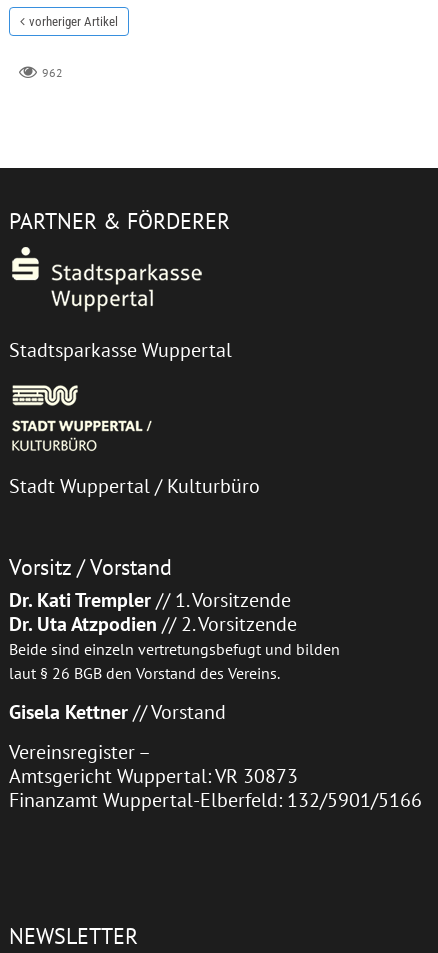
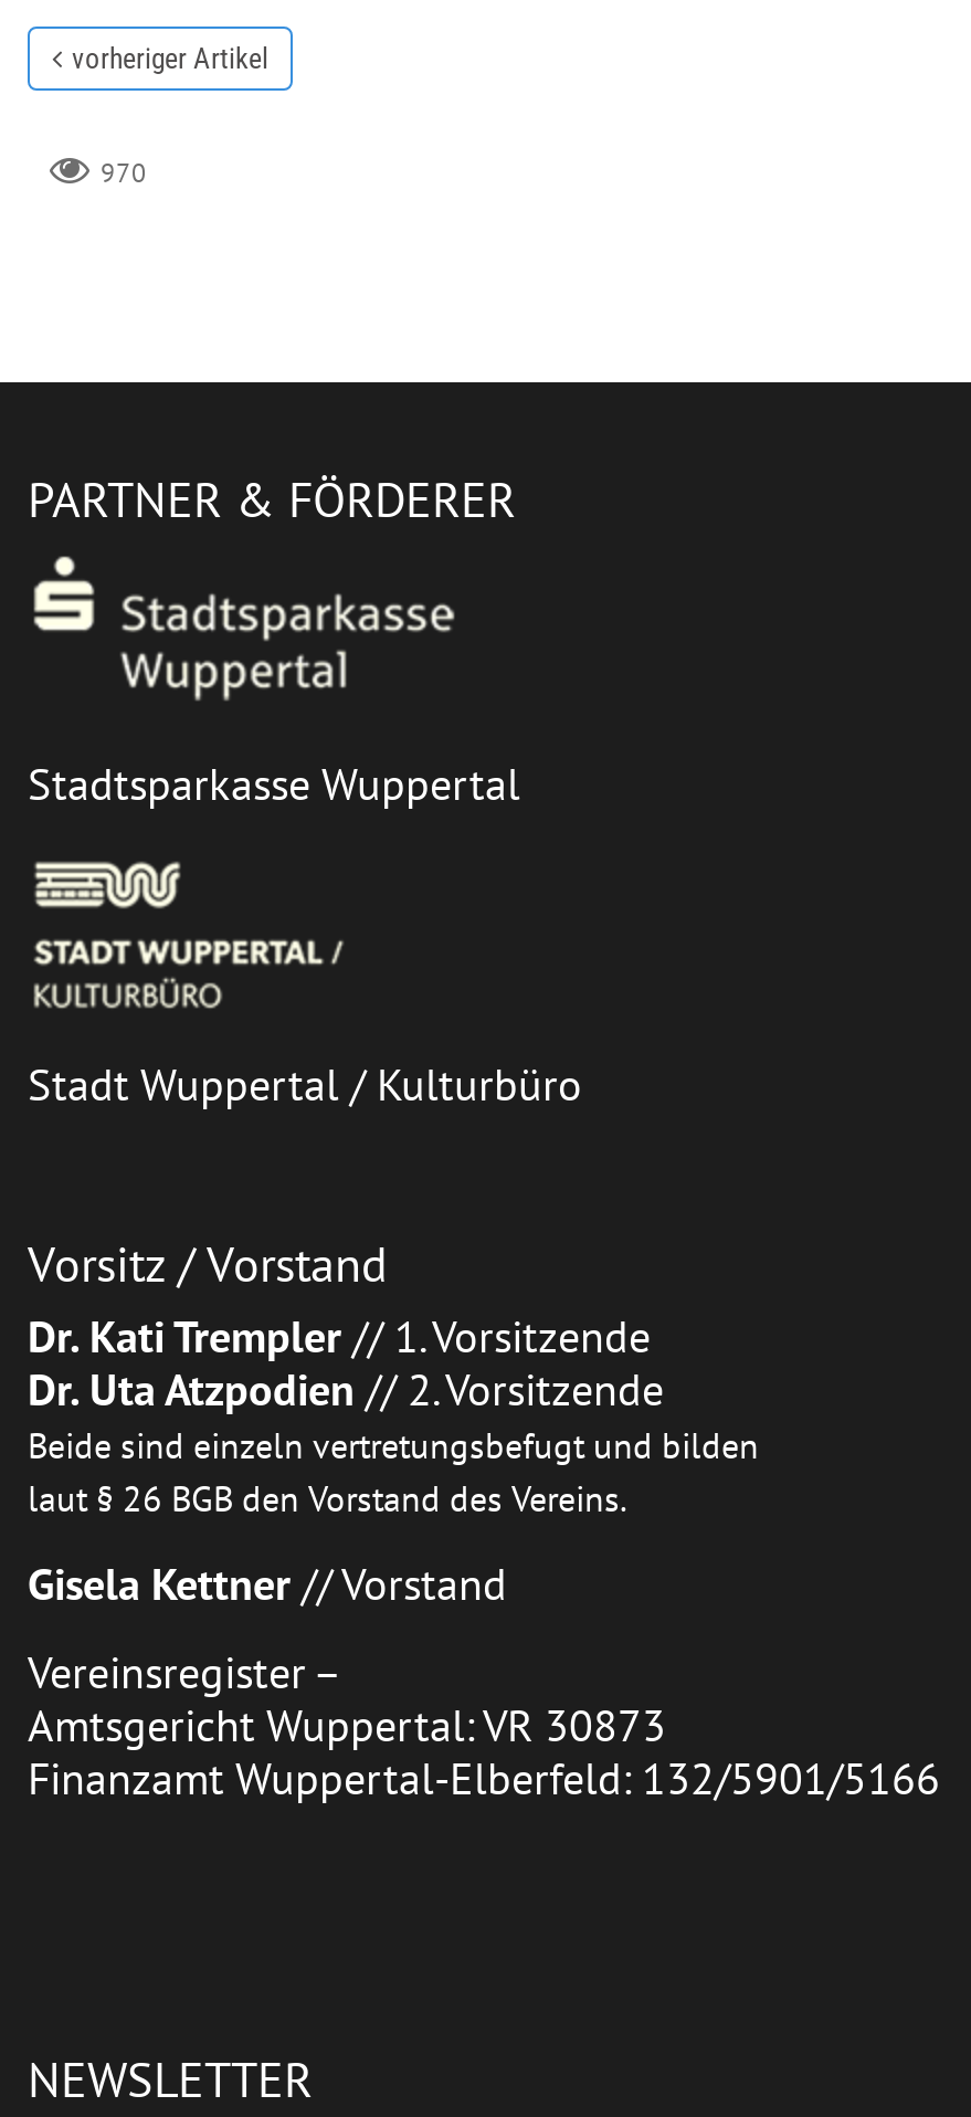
[42,65,63,80] 962 -> [101,155,147,188] 970

